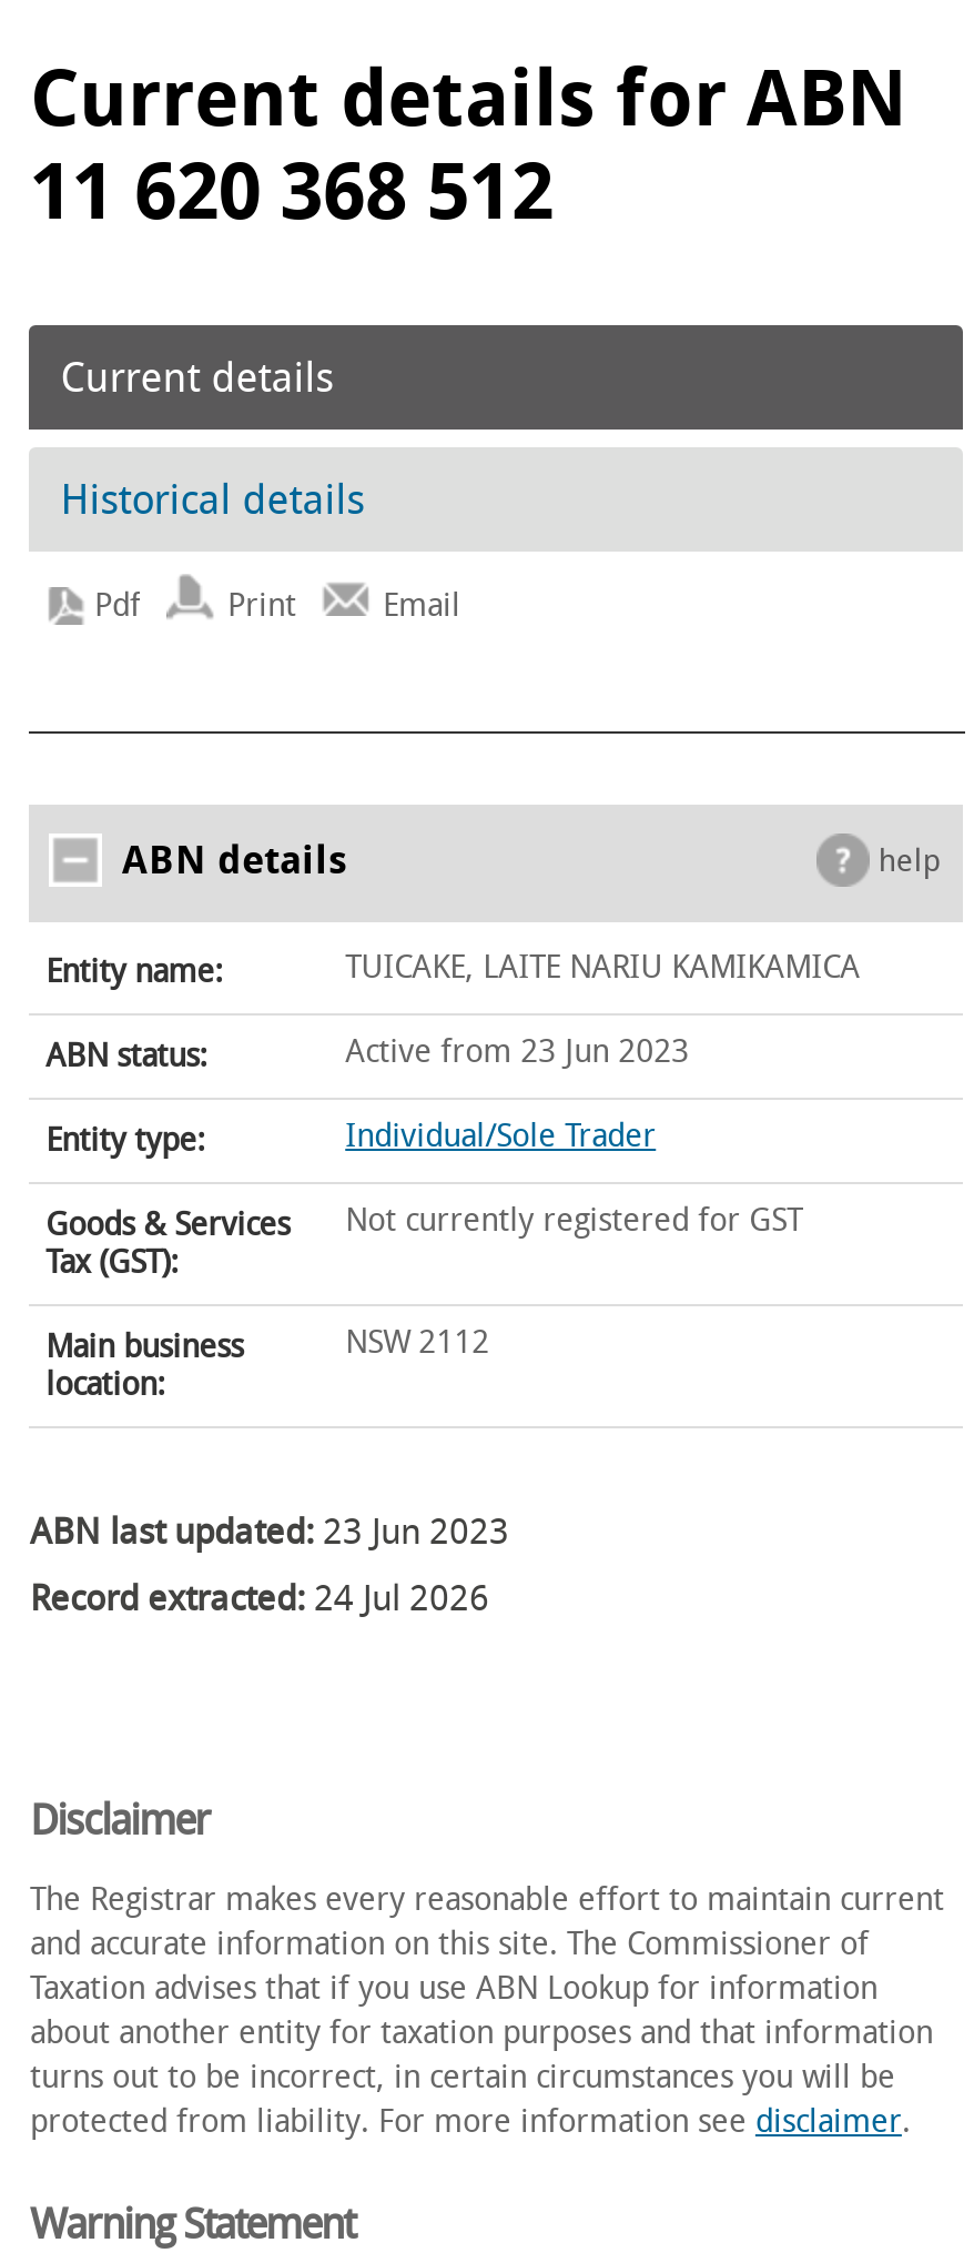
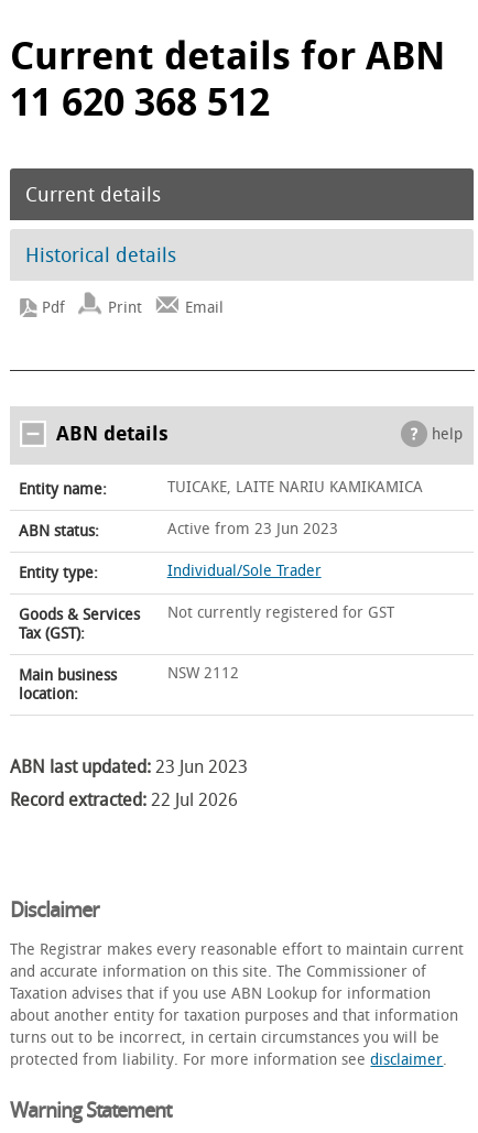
[30,1577,489,1619] Record extracted: 24 Jul 2026 -> [10,789,238,810] Record extracted: 22 Jul 2026

